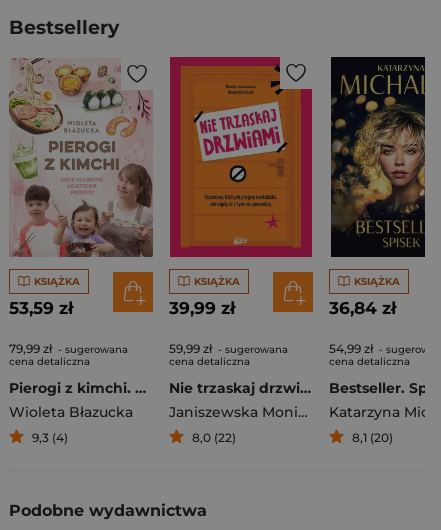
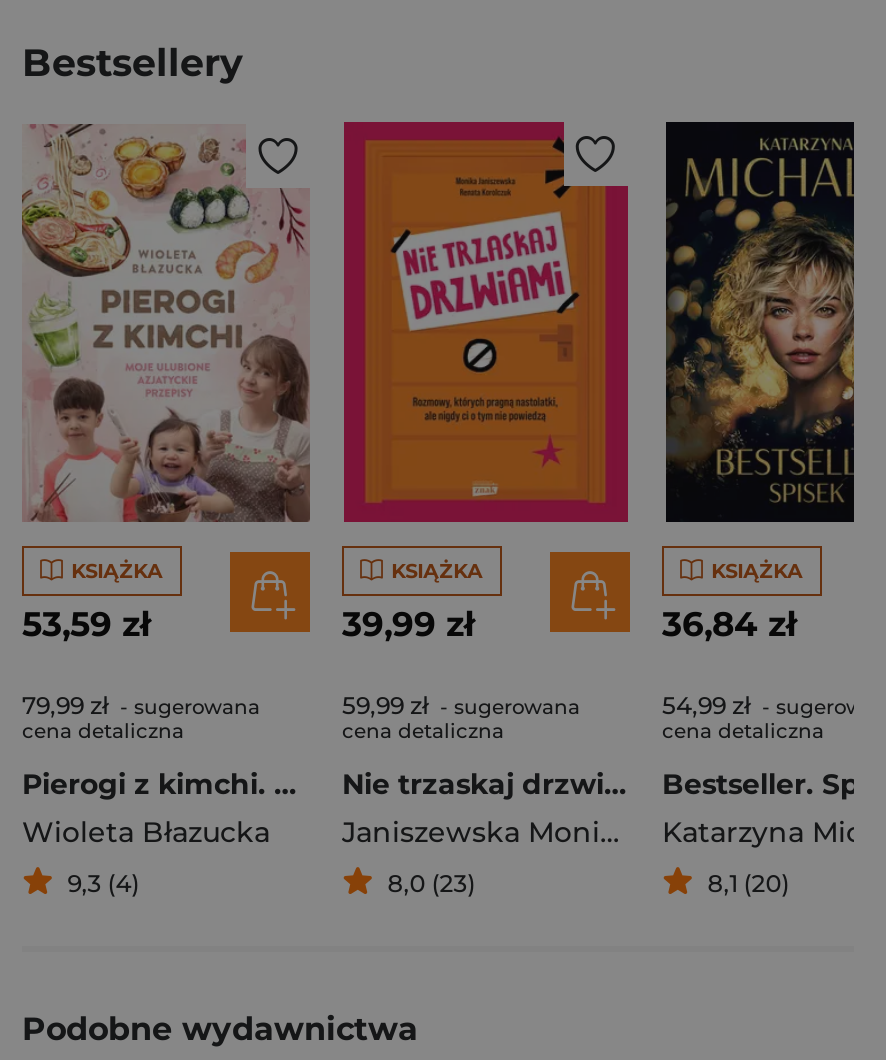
[192,430,236,445] 8,0 (22) -> [388,868,476,898] 8,0 (23)

